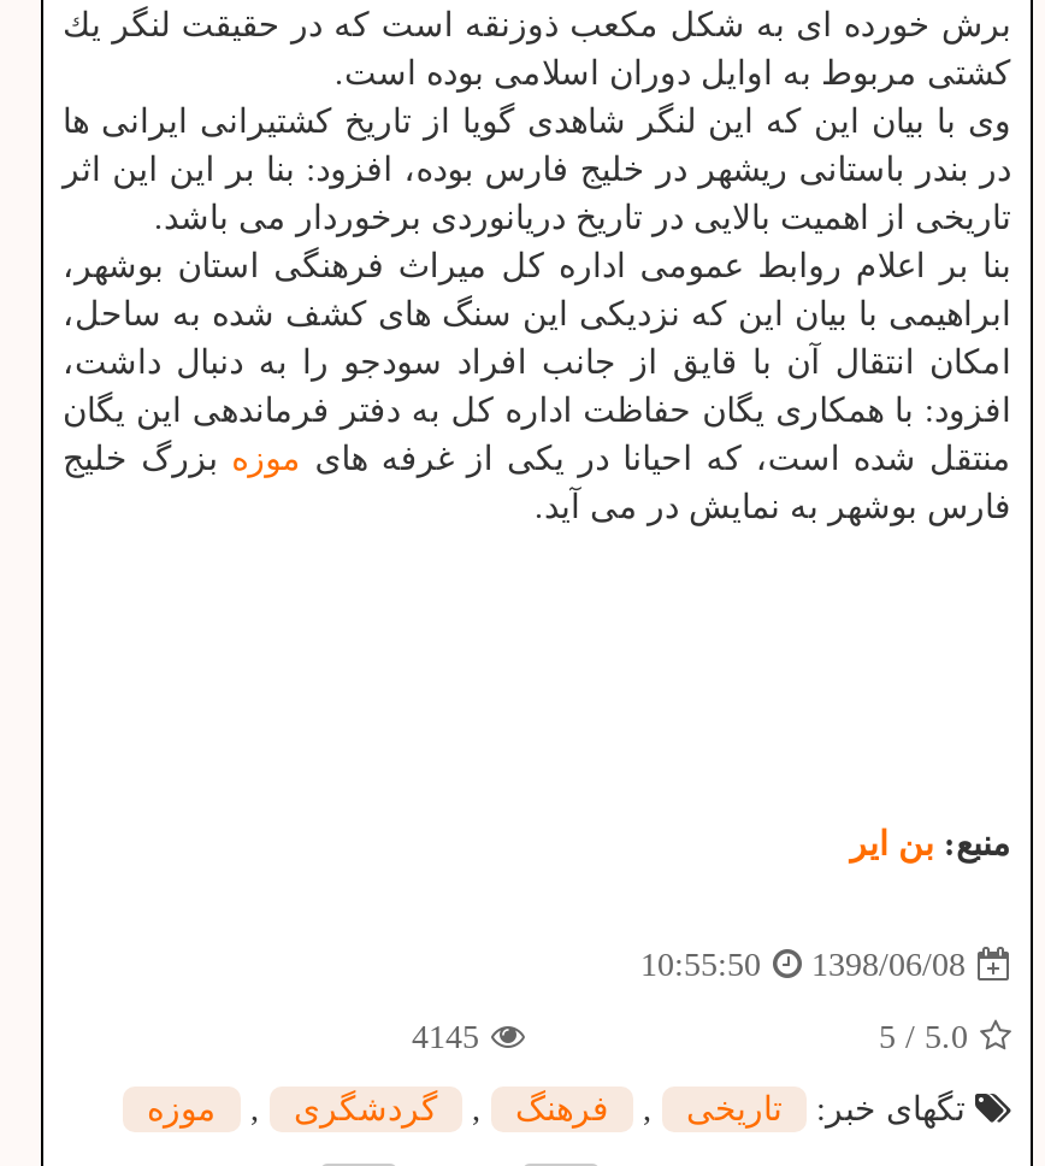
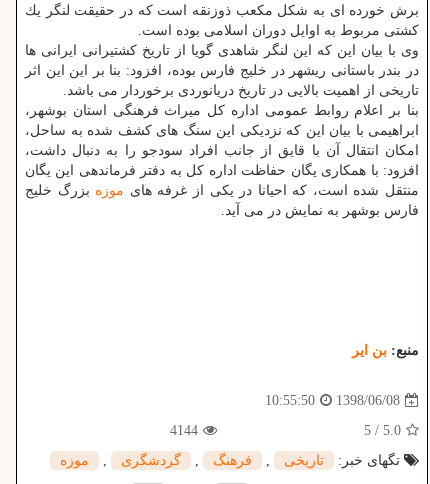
[412,1020,479,1056] 4145 -> [170,423,198,438] 4144

